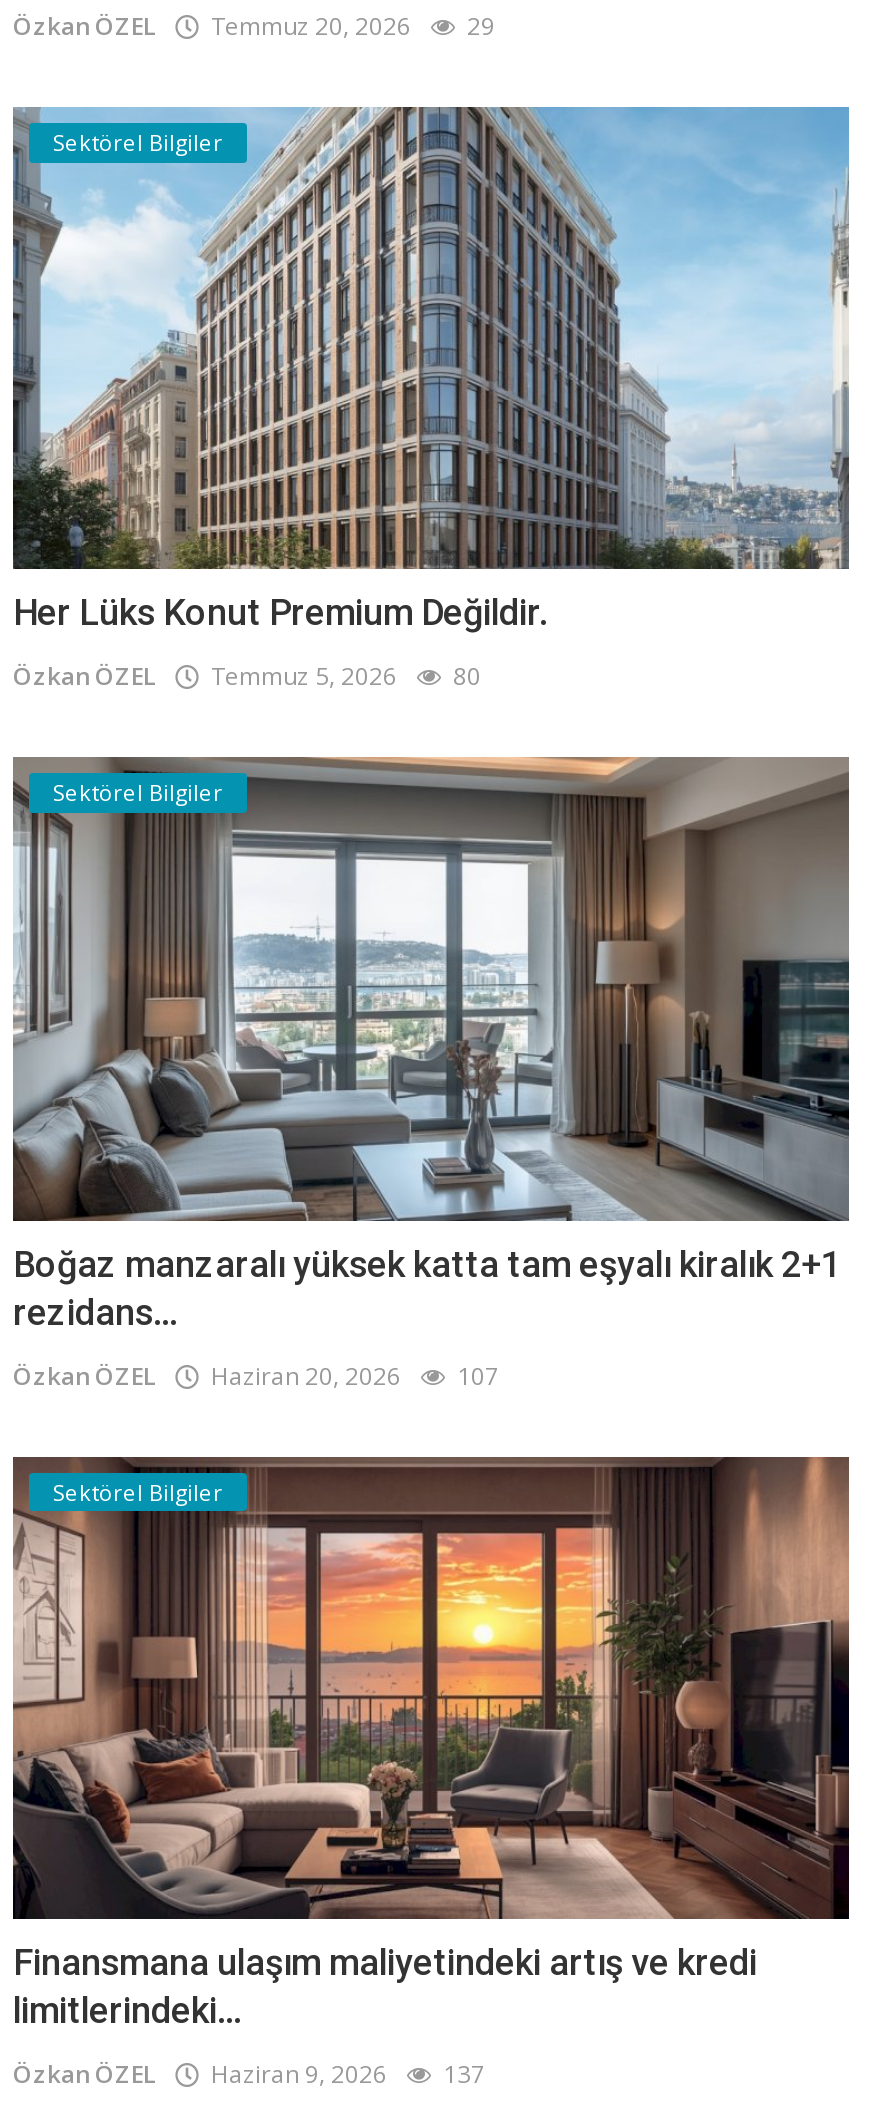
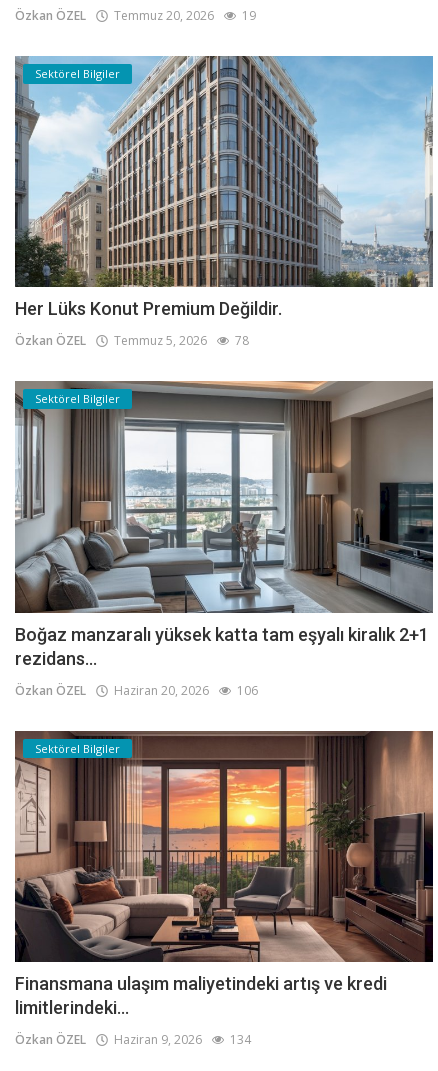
[13,9,495,43] Özkan ÖZEL Temmuz 20, 2026 29 -> [15,7,256,24] Özkan ÖZEL Temmuz 20, 2026 19
[13,660,481,694] Özkan ÖZEL Temmuz 5, 2026 80 -> [15,332,249,349] Özkan ÖZEL Temmuz 5, 2026 78
[13,1358,499,1392] Özkan ÖZEL Haziran 20, 2026 107 -> [15,681,258,698] Özkan ÖZEL Haziran 20, 2026 106
[13,2057,485,2091] Özkan ÖZEL Haziran 9, 2026 137 -> [15,1031,251,1048] Özkan ÖZEL Haziran 9, 2026 134

